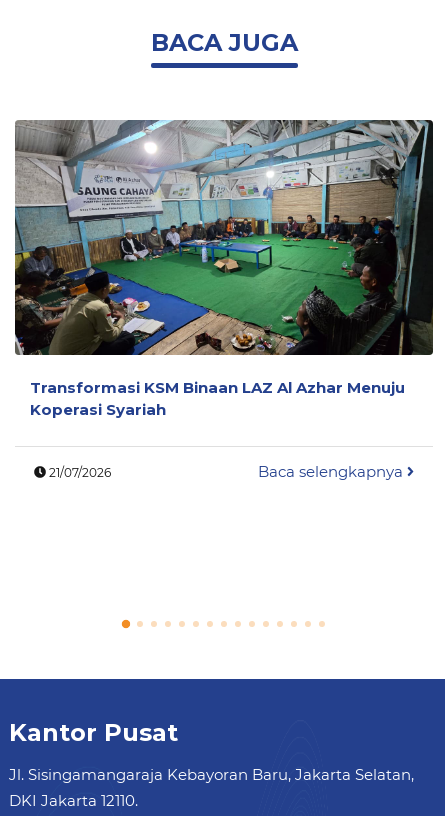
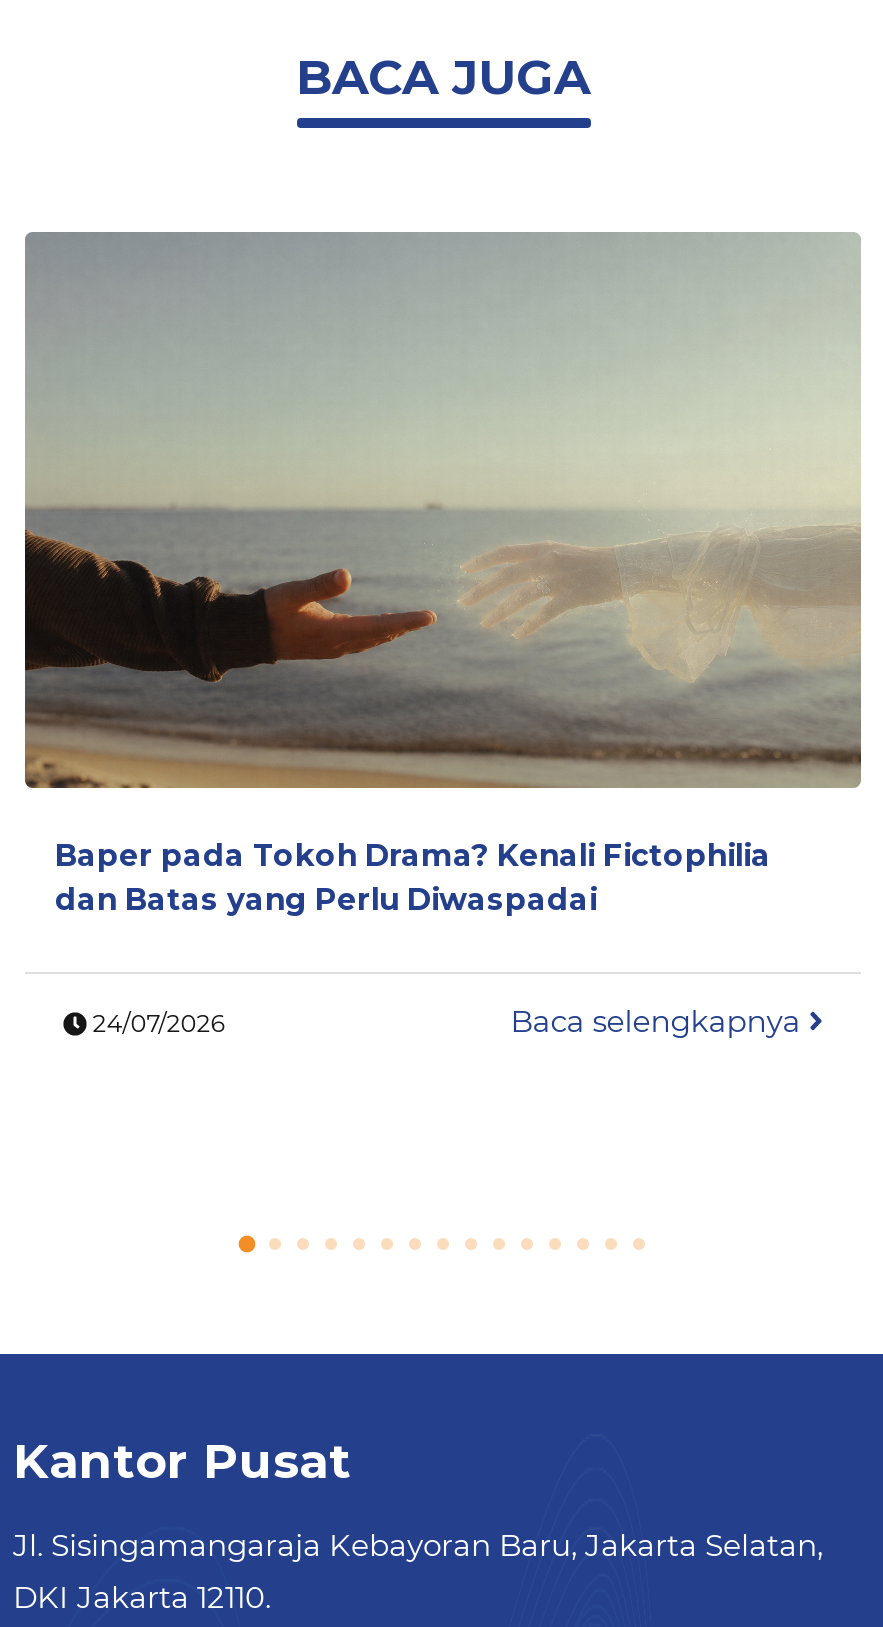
[15,120,434,419] [image] | Transformasi KSM Binaan LAZ Al Azhar Menuju | Koperasi Syariah -> [23,232,861,918] [image] | Baper pada Tokoh Drama? Kenali Fictophilia | dan Batas yang Perlu Diwaspadai
[46,465,111,480] 21/07/2026 -> [87,1008,225,1038] 24/07/2026
moved [258,462,407,481] -> [511,1002,809,1040]: Baca selengkapnya

